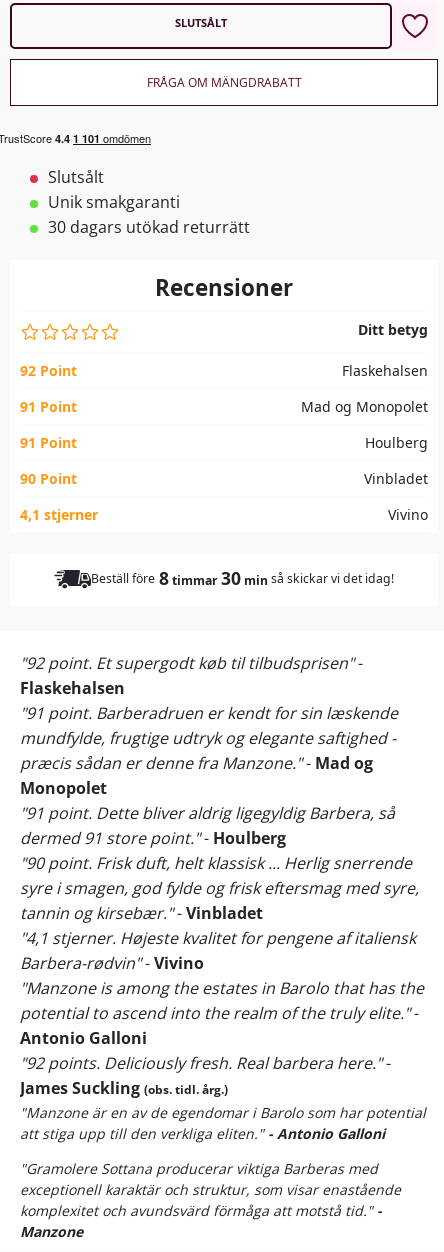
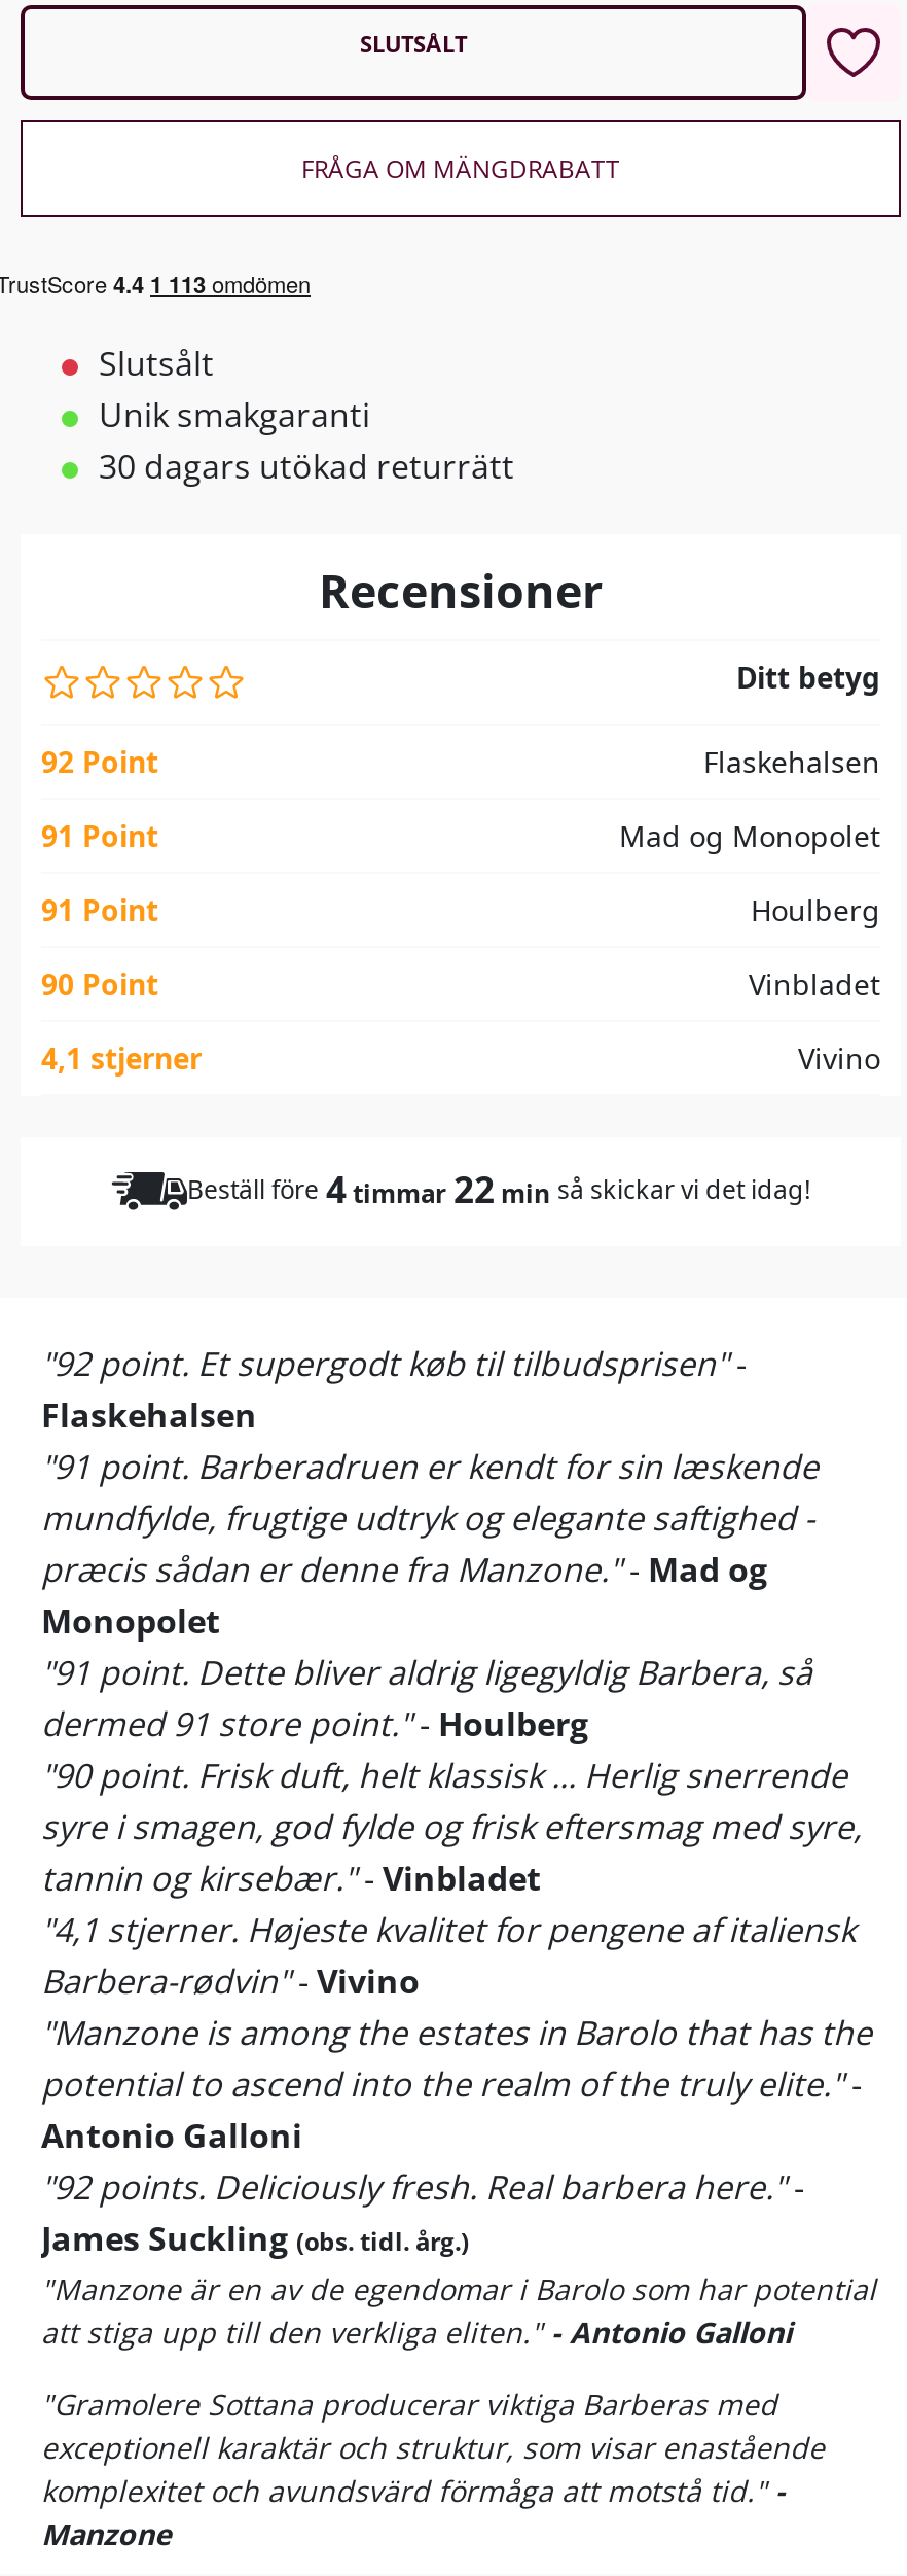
[91,566,394,590] Beställ före 8timmar30 min så skickar vi det idag! -> [187,1164,810,1213] Beställ före 4timmar22 min så skickar vi det idag!

